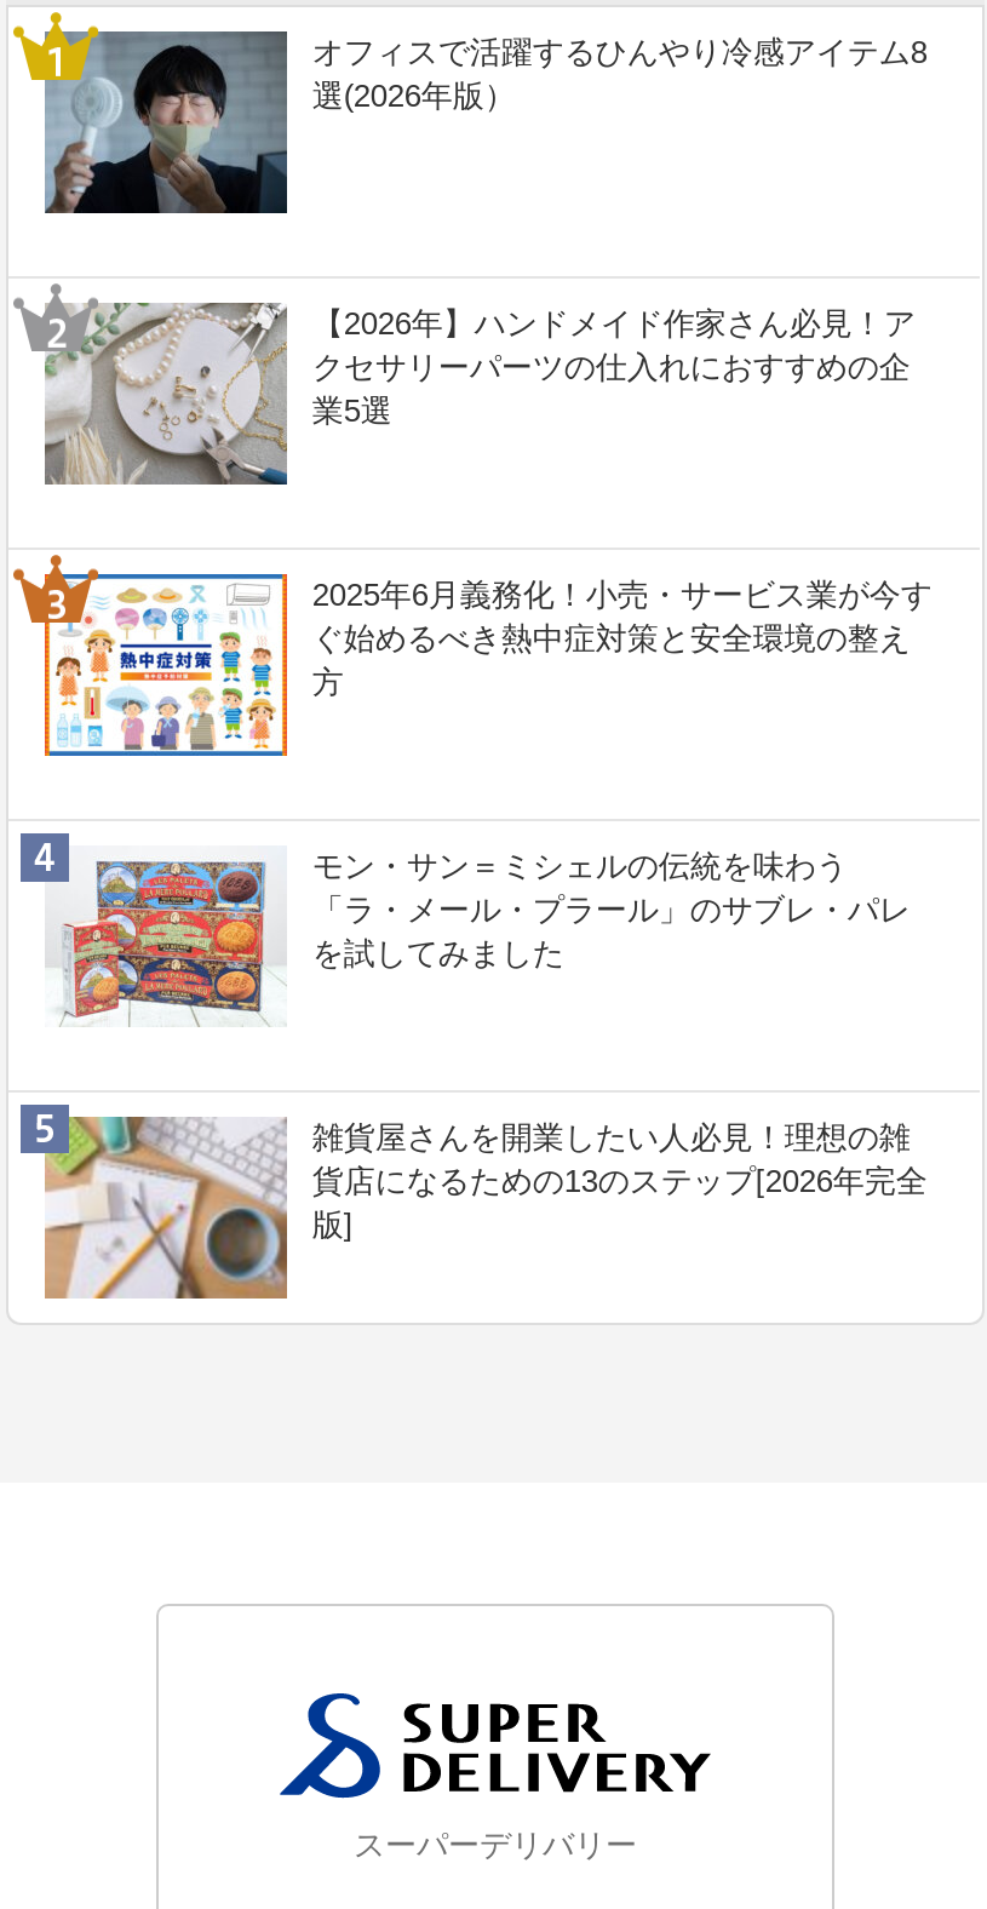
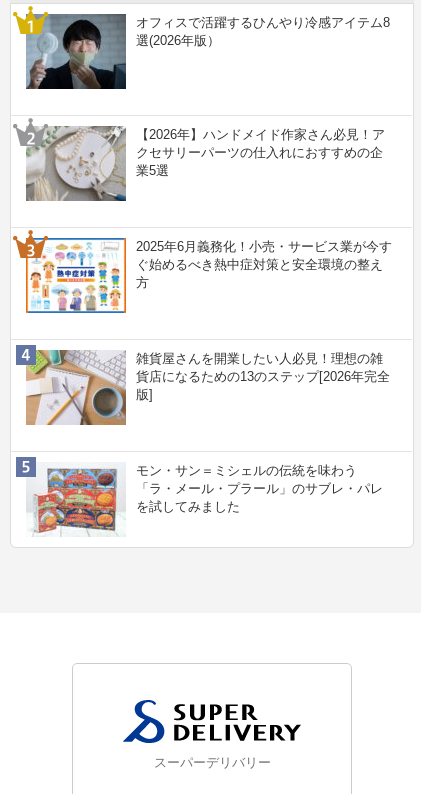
moved [45,845,910,1027] -> [27,463,383,537]: [image] | モン・サン＝ミシェルの伝統を味わう | 「ラ・メール・プラール」のサブレ・パレ | を試してみました
moved [30,1110,927,1303] -> [20,347,390,427]: [image] | 雑貨屋さんを開業したい人必見！理想の雑 | 貨店になるための13のステップ[2026年完全 | 版]

